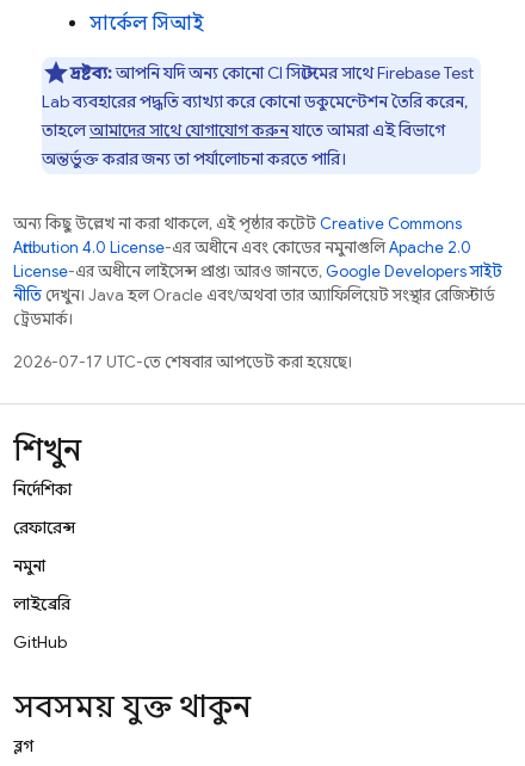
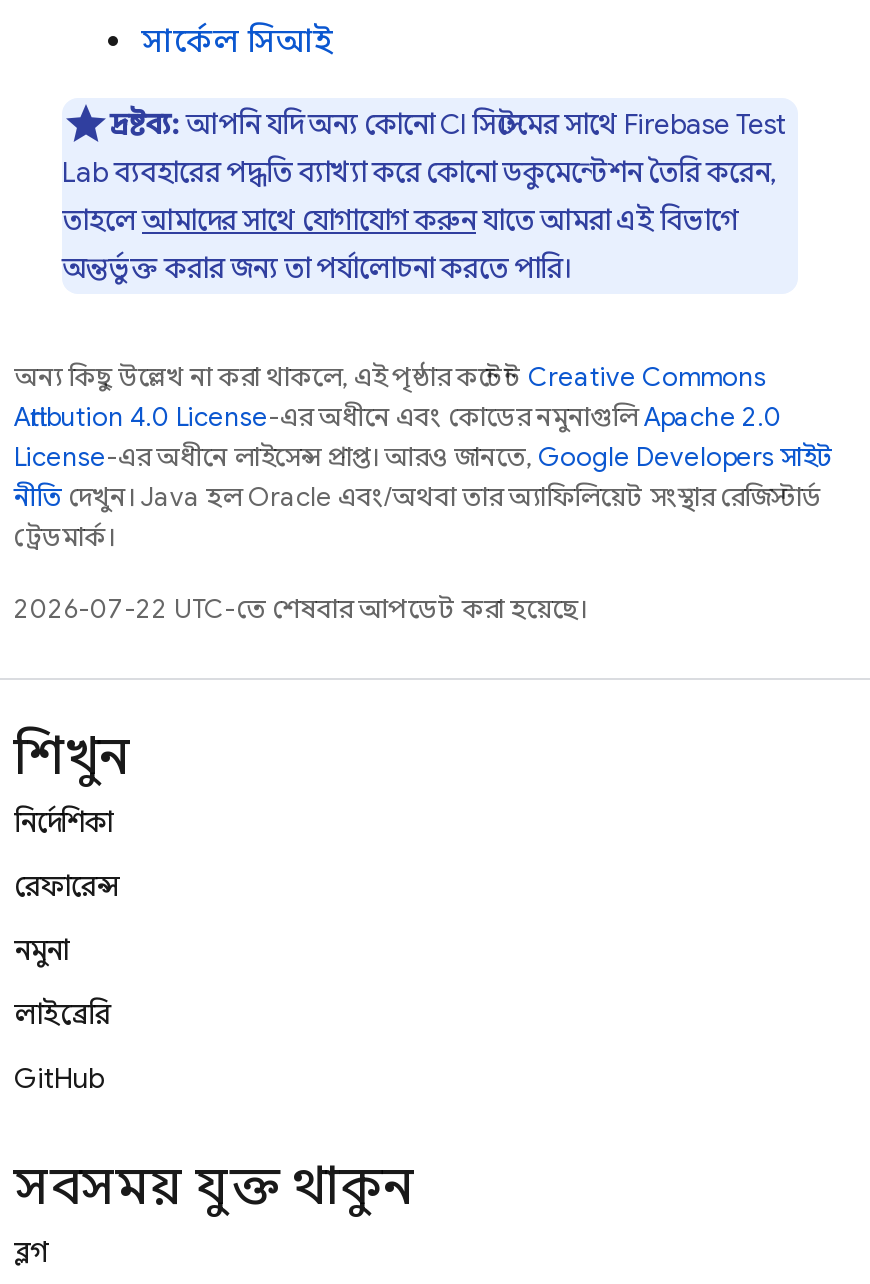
[13,352,352,372] 2026-07-17 UTC-তে শেষবার আপডেট করা হয়েছে। -> [14,592,586,626] 2026-07-22 UTC-তে শেষবার আপডেট করা হয়েছে।

